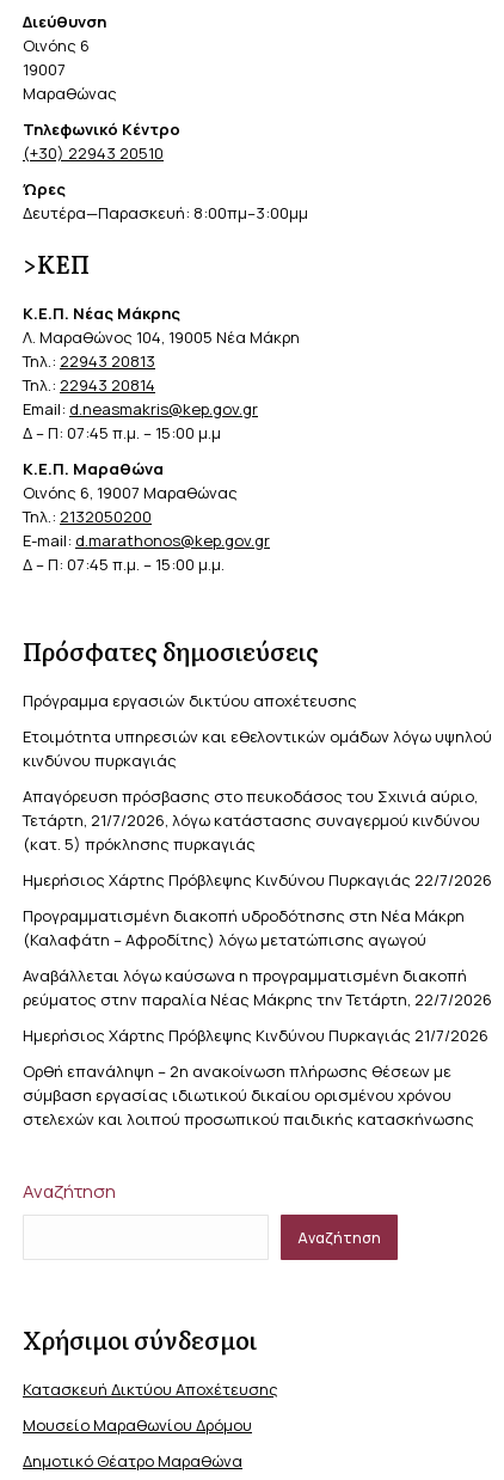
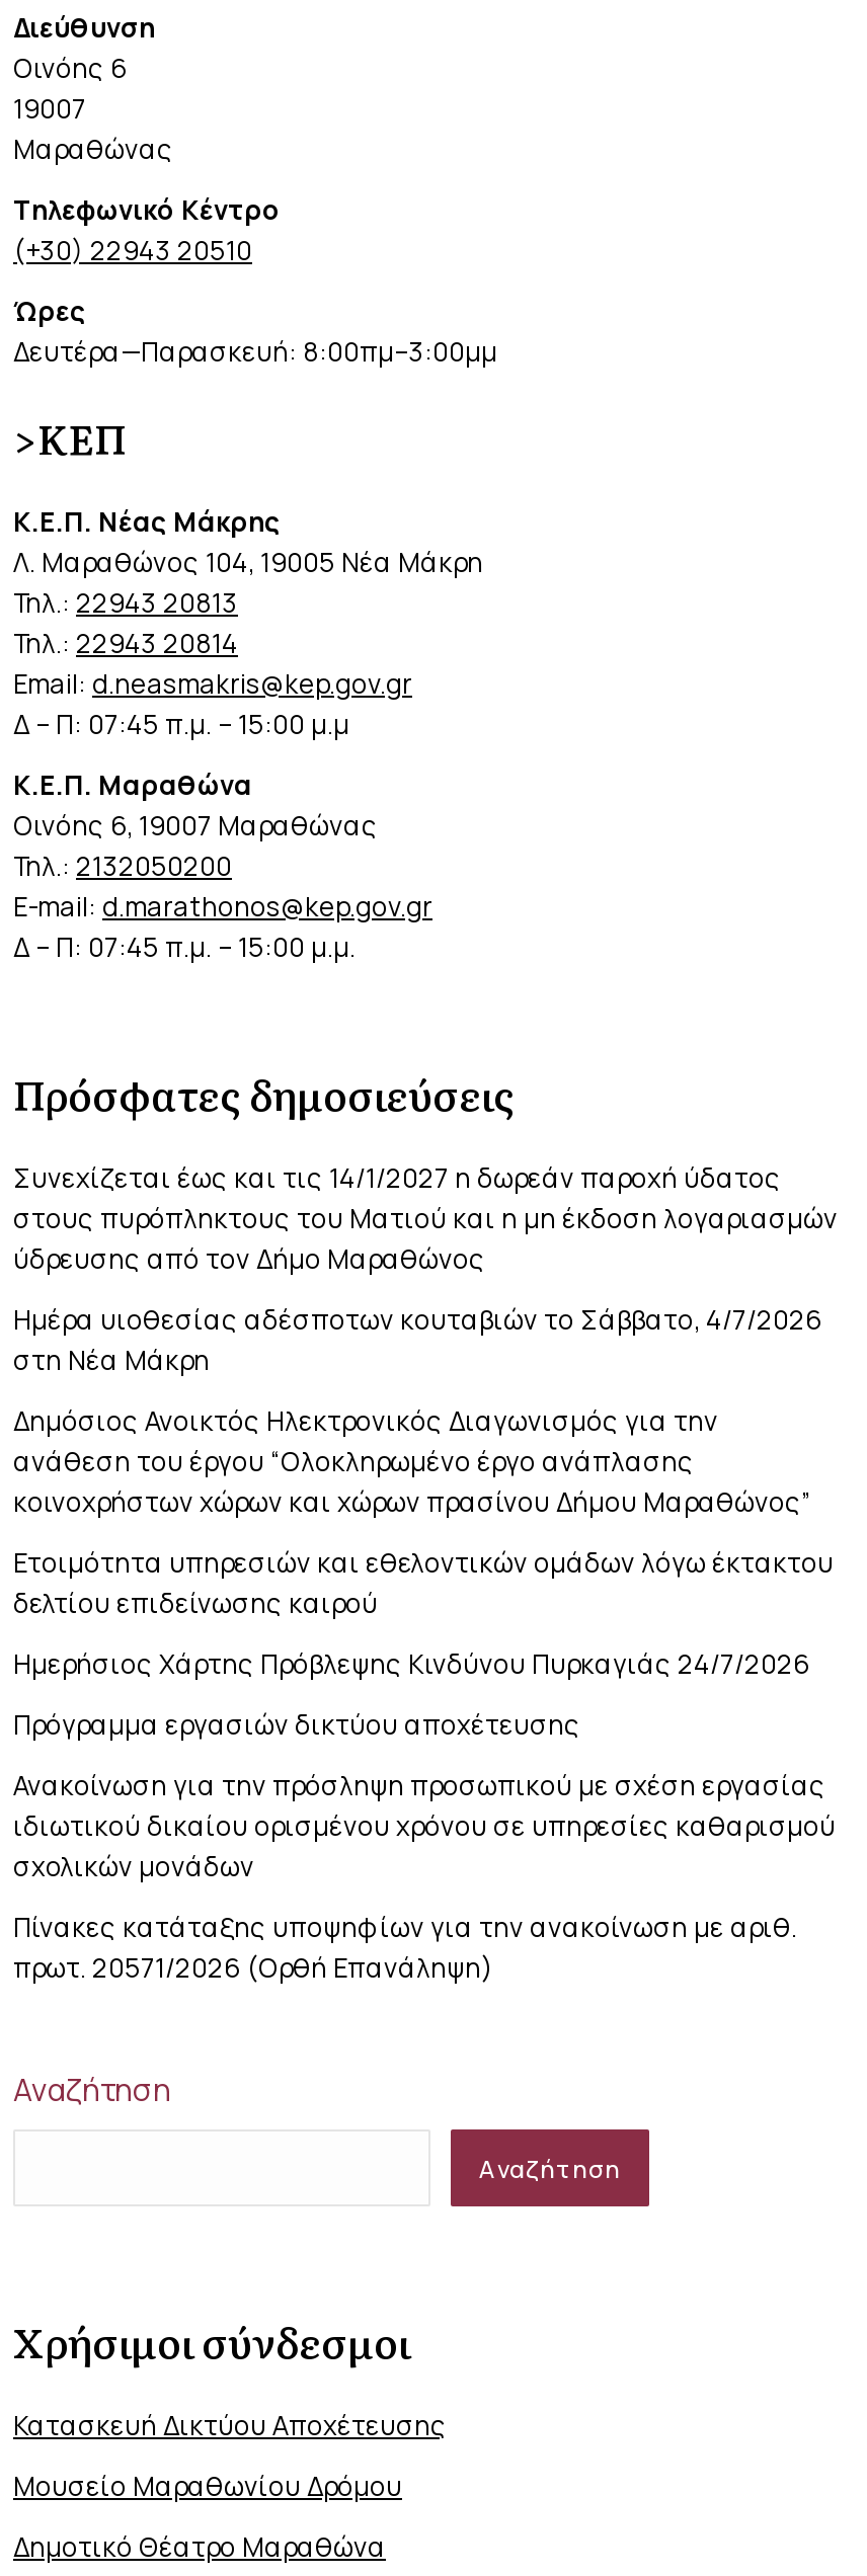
none -> [13,1159,838,1682] Συνεχίζεται έως και τις 14/1/2027 η δωρεάν παροχή ύδατος | στους πυρόπληκτους του Ματιού και η μη έκδοση λογαριασμών | ύδρευσης από τον Δήμο Μαραθώνος | Ημέρα υιοθεσίας αδέσποτων κουταβιών το Σάββατο, 4/7/2026 | στη Νέα Μάκρη | Δημόσιος Ανοικτός Ηλεκτρονικός Διαγωνισμός για την | ανάθεση του έργου “Ολοκληρωμένο έργο ανάπλασης | κοινοχρήστων χώρων και χώρων πρασίνου Δήμου Μαραθώνος” | Ετοιμότητα υπηρεσιών και εθελοντικών ομάδων λόγω έκτακτου | δελτίου επιδείνωσης καιρού | Ημερήσιος Χάρτης Πρόβλεψης Κινδύνου Πυρκαγιάς 24/7/2026
moved [23,690,357,711] -> [13,1706,580,1743]: Πρόγραμμα εργασιών δικτύου αποχέτευσης
[23,726,492,1130] Ετοιμότητα υπηρεσιών και εθελοντικών ομάδων λόγω υψηλού | κινδύνου πυρκαγιάς | Απαγόρευση πρόσβασης στο πευκοδάσος του Σχινιά αύριο, | Τετάρτη, 21/7/2026, λόγω κατάστασης συναγερμού κινδύνου | (κατ. 5) πρόκλησης πυρκαγιάς | Ημερήσιος Χάρτης Πρόβλεψης Κινδύνου Πυρκαγιάς 22/7/2026 | Προγραμματισμένη διακοπή υδροδότησης στη Νέα Μάκρη | (Καλαφάτη – Αφροδίτης) λόγω μετατώπισης αγωγού | Αναβάλλεται λόγω καύσωνα η προγραμματισμένη διακοπή | ρεύματος στην παραλία Νέας Μάκρης την Τετάρτη, 22/7/2026 | Ημερήσιος Χάρτης Πρόβλεψης Κινδύνου Πυρκαγιάς 21/7/2026 | Ορθή επανάληψη – 2η ανακοίνωση πλήρωσης θέσεων με | σύμβαση εργασίας ιδιωτικού δικαίου ορισμένου χρόνου | στελεχών και λοιπού προσωπικού παιδικής κατασκήνωσης -> [13,1767,836,1986] Ανακοίνωση για την πρόσληψη προσωπικού με σχέση εργασίας | ιδιωτικού δικαίου ορισμένου χρόνου σε υπηρεσίες καθαρισμού | σχολικών μονάδων | Πίνακες κατάταξης υποψηφίων για την ανακοίνωση με αριθ. | πρωτ. 20571/2026 (Ορθή Επανάληψη)

